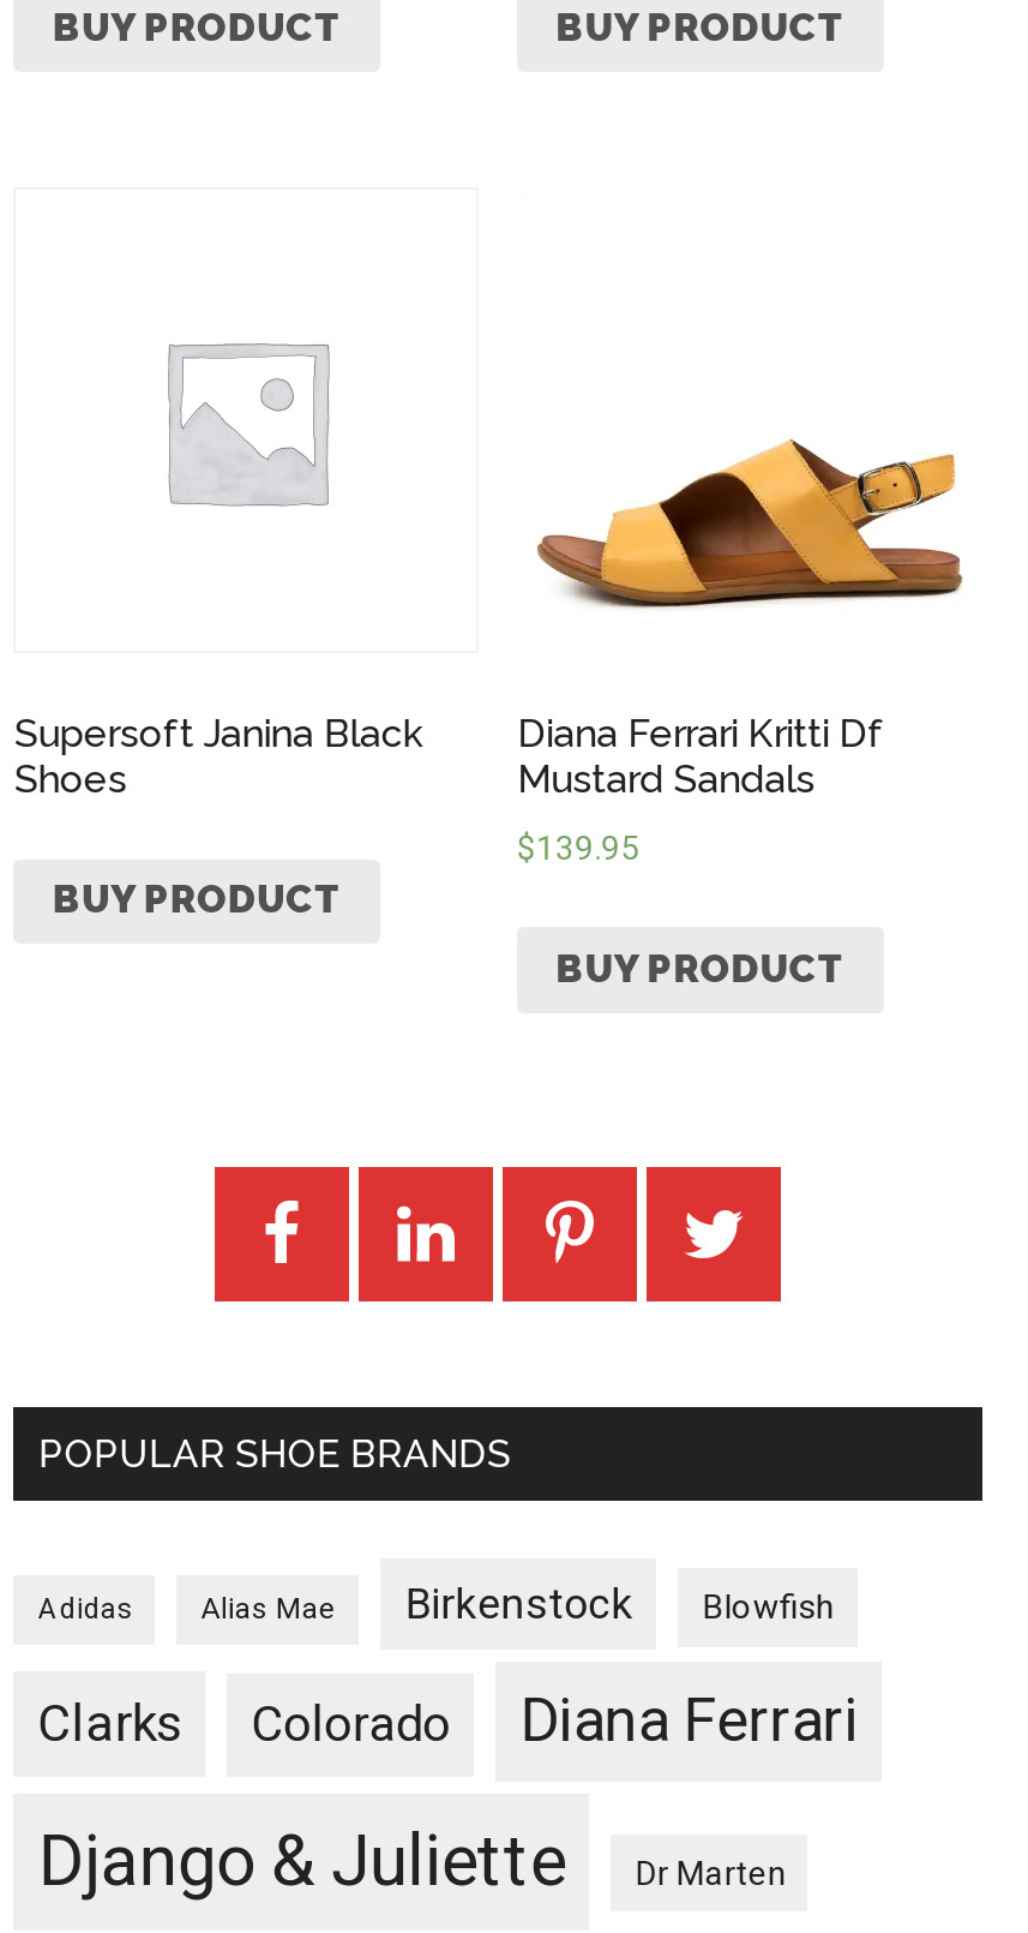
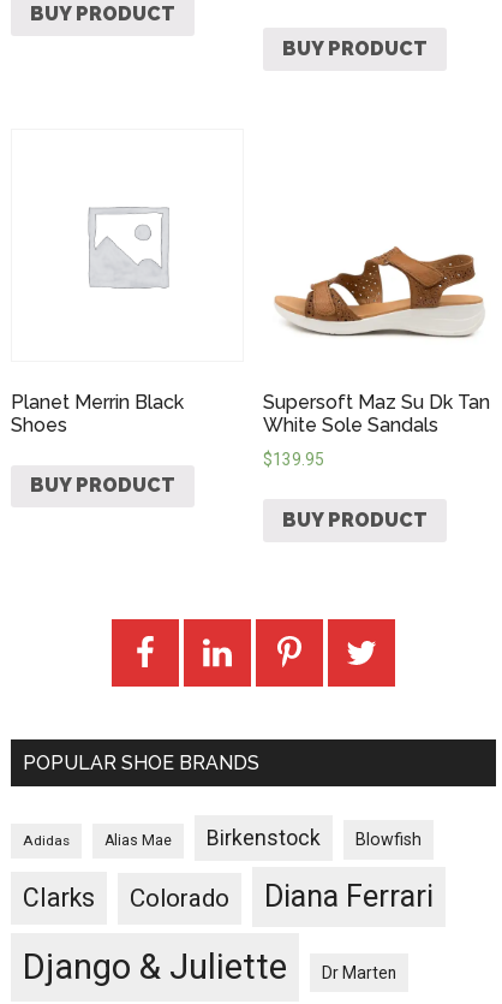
[536,423,966,610] [image] -> [274,245,485,339] [image]
[14,710,422,756] Supersoft Janina Black -> [11,390,184,413] Planet Merrin Black
[517,710,884,801] Diana Ferrari Kritti Df | Mustard Sandals -> [263,390,490,436] Supersoft Maz Su Dk Tan | White Sole Sandals

